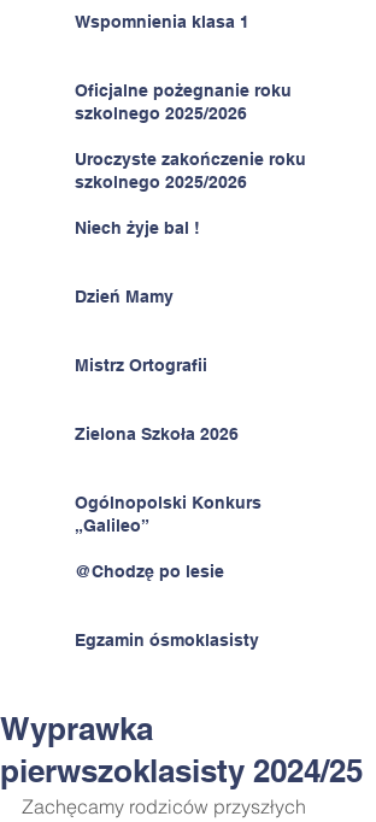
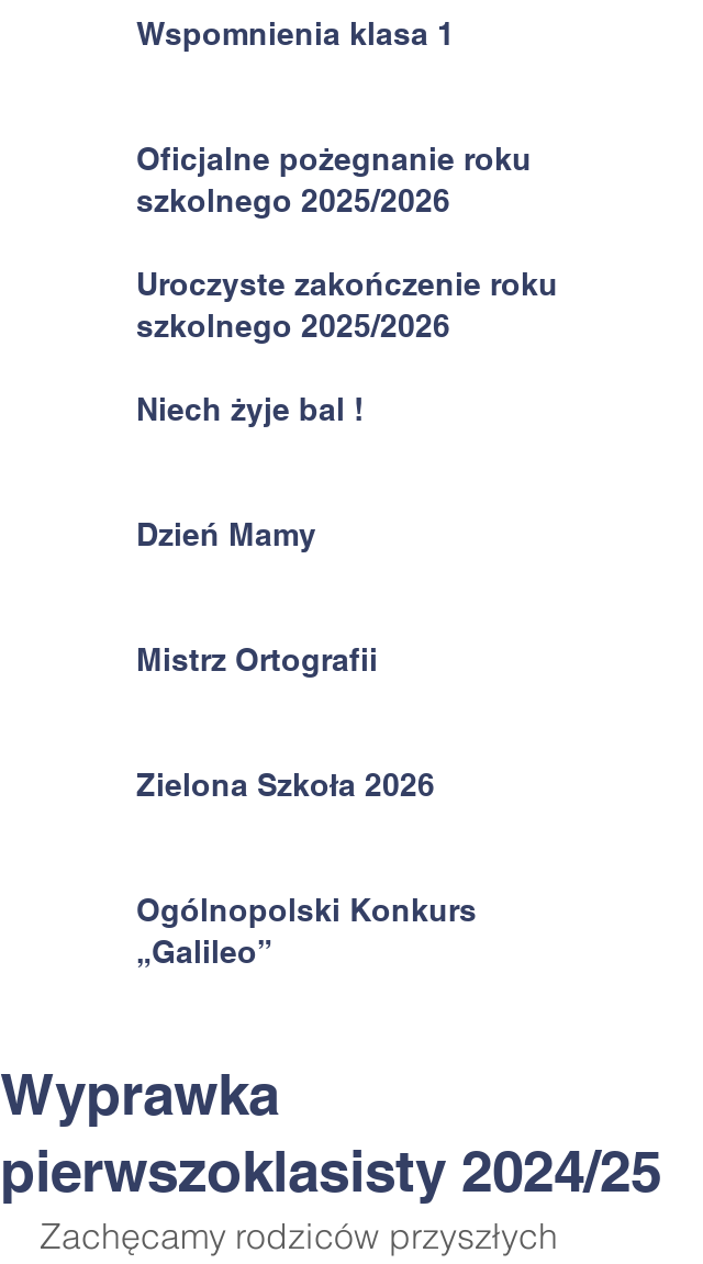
[75,562,224,581] @Chodzę po lesie -> none
[75,630,259,650] Egzamin ósmoklasisty -> none

